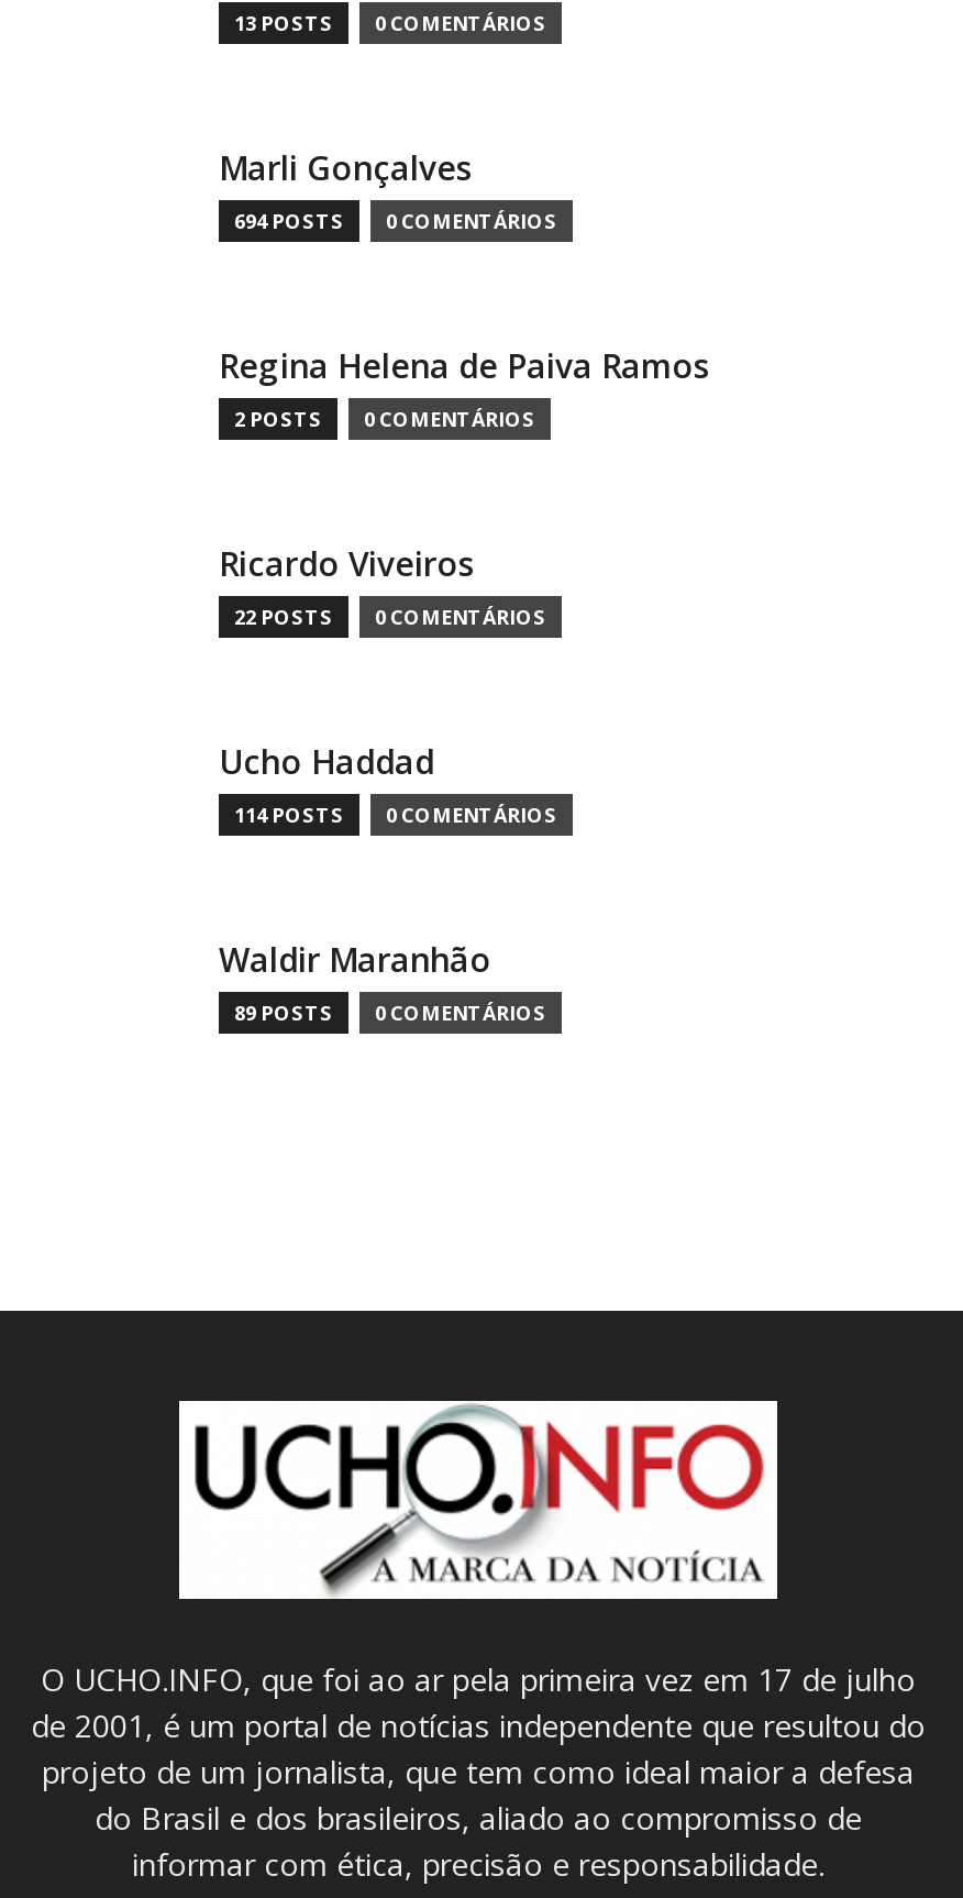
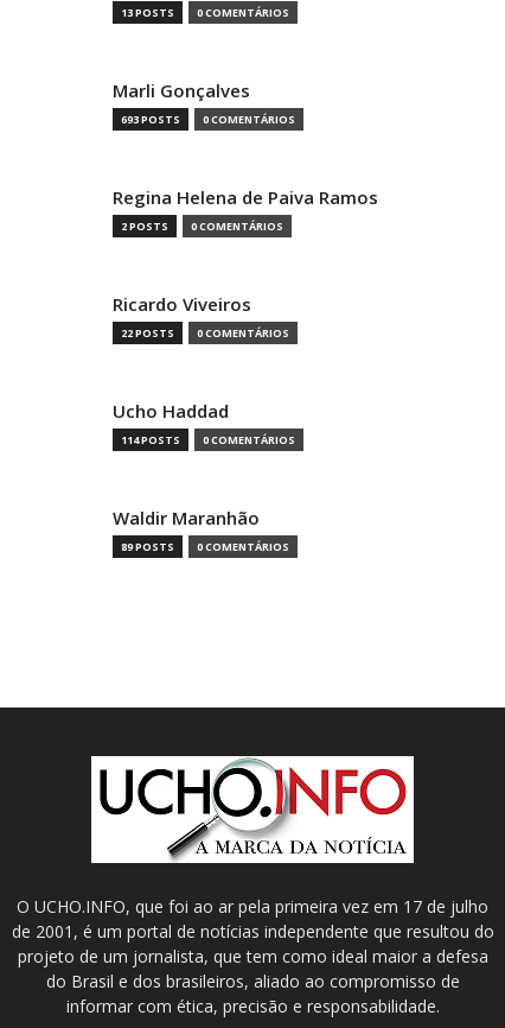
[234,207,557,236] 694 POSTS 0 COMENTÁRIOS -> [121,112,295,127] 693 POSTS 0 COMENTÁRIOS

